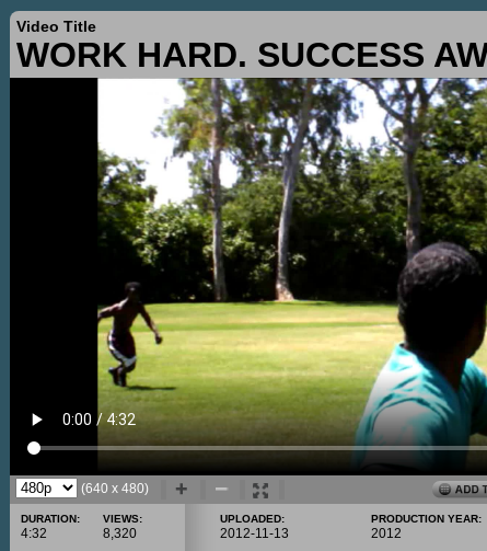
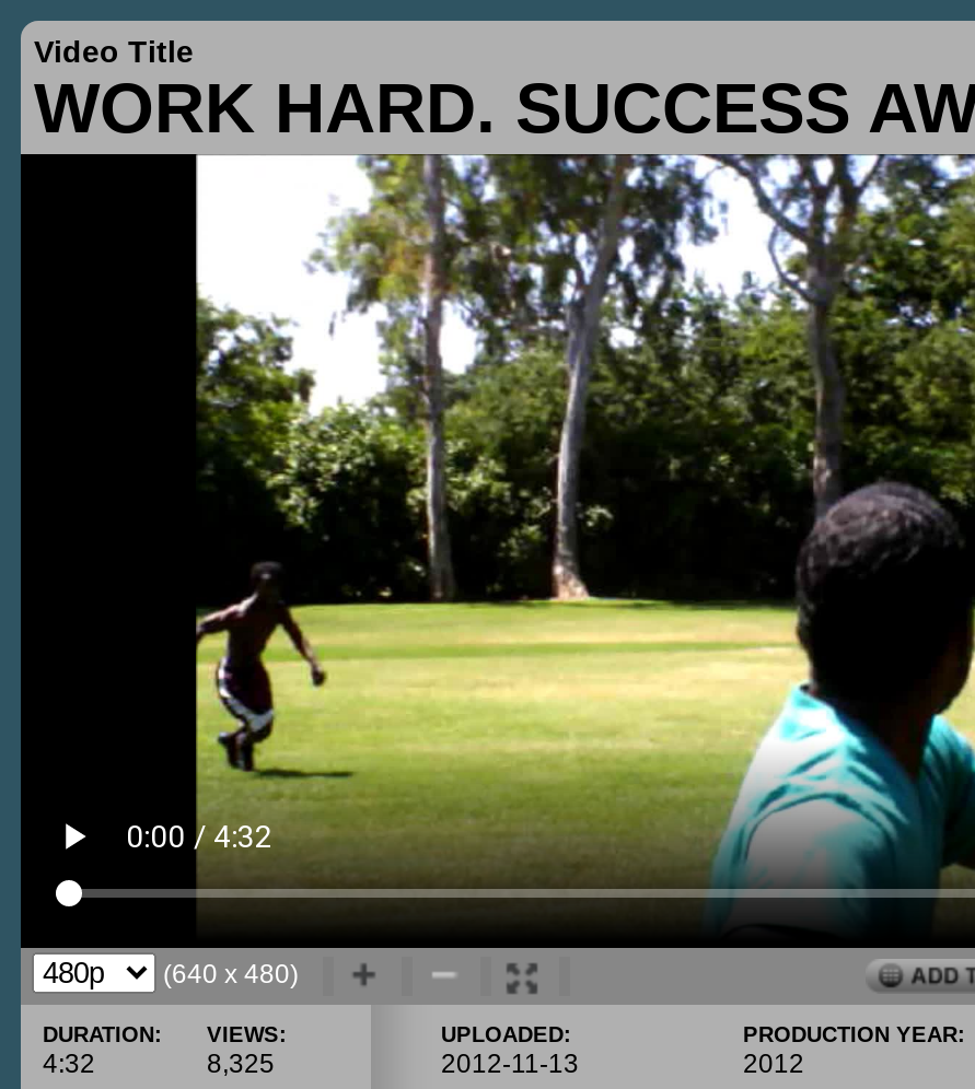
[103,526,137,541] 8,320 -> [207,1049,275,1079] 8,325

